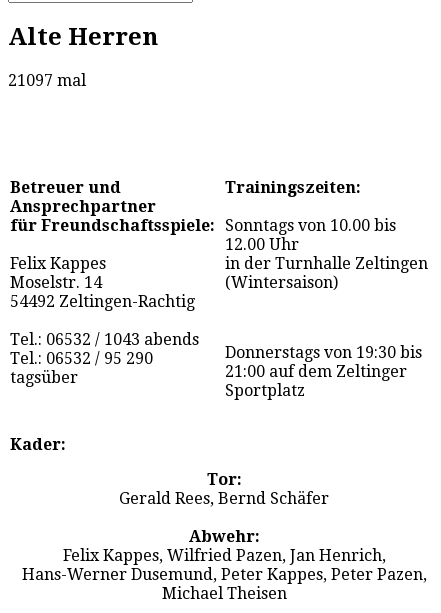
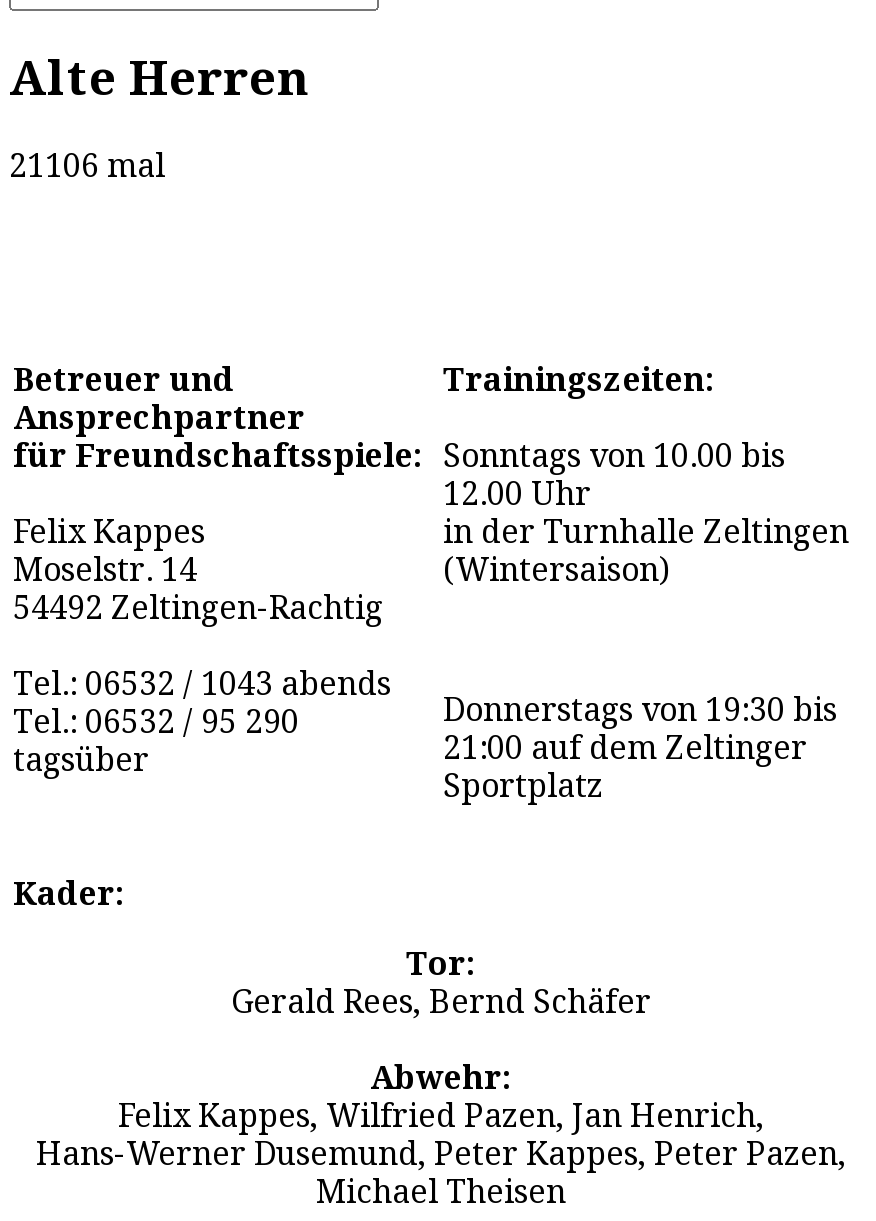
[8,71,86,90] 21097 mal -> [9,147,165,185] 21106 mal

